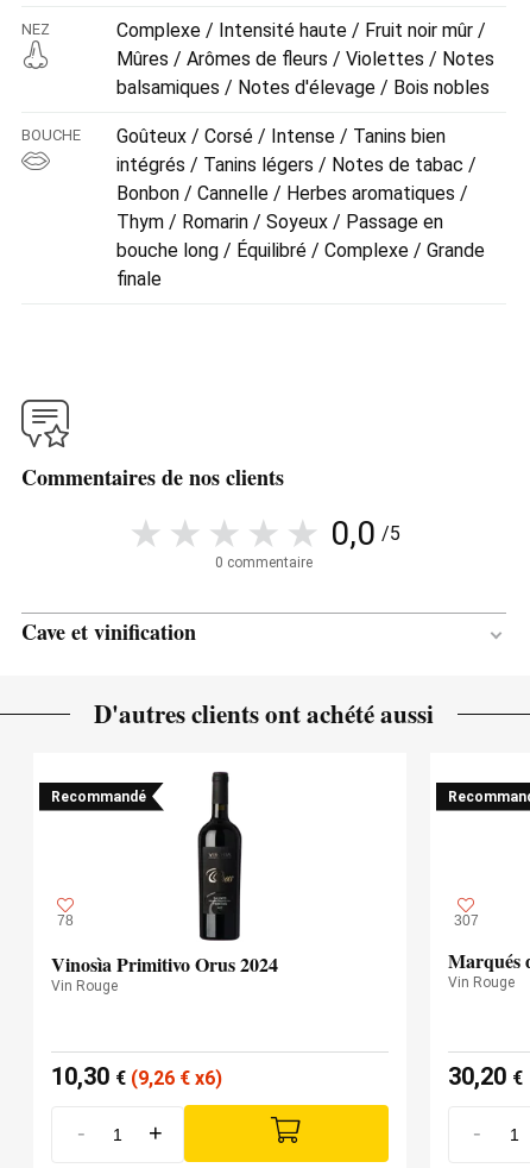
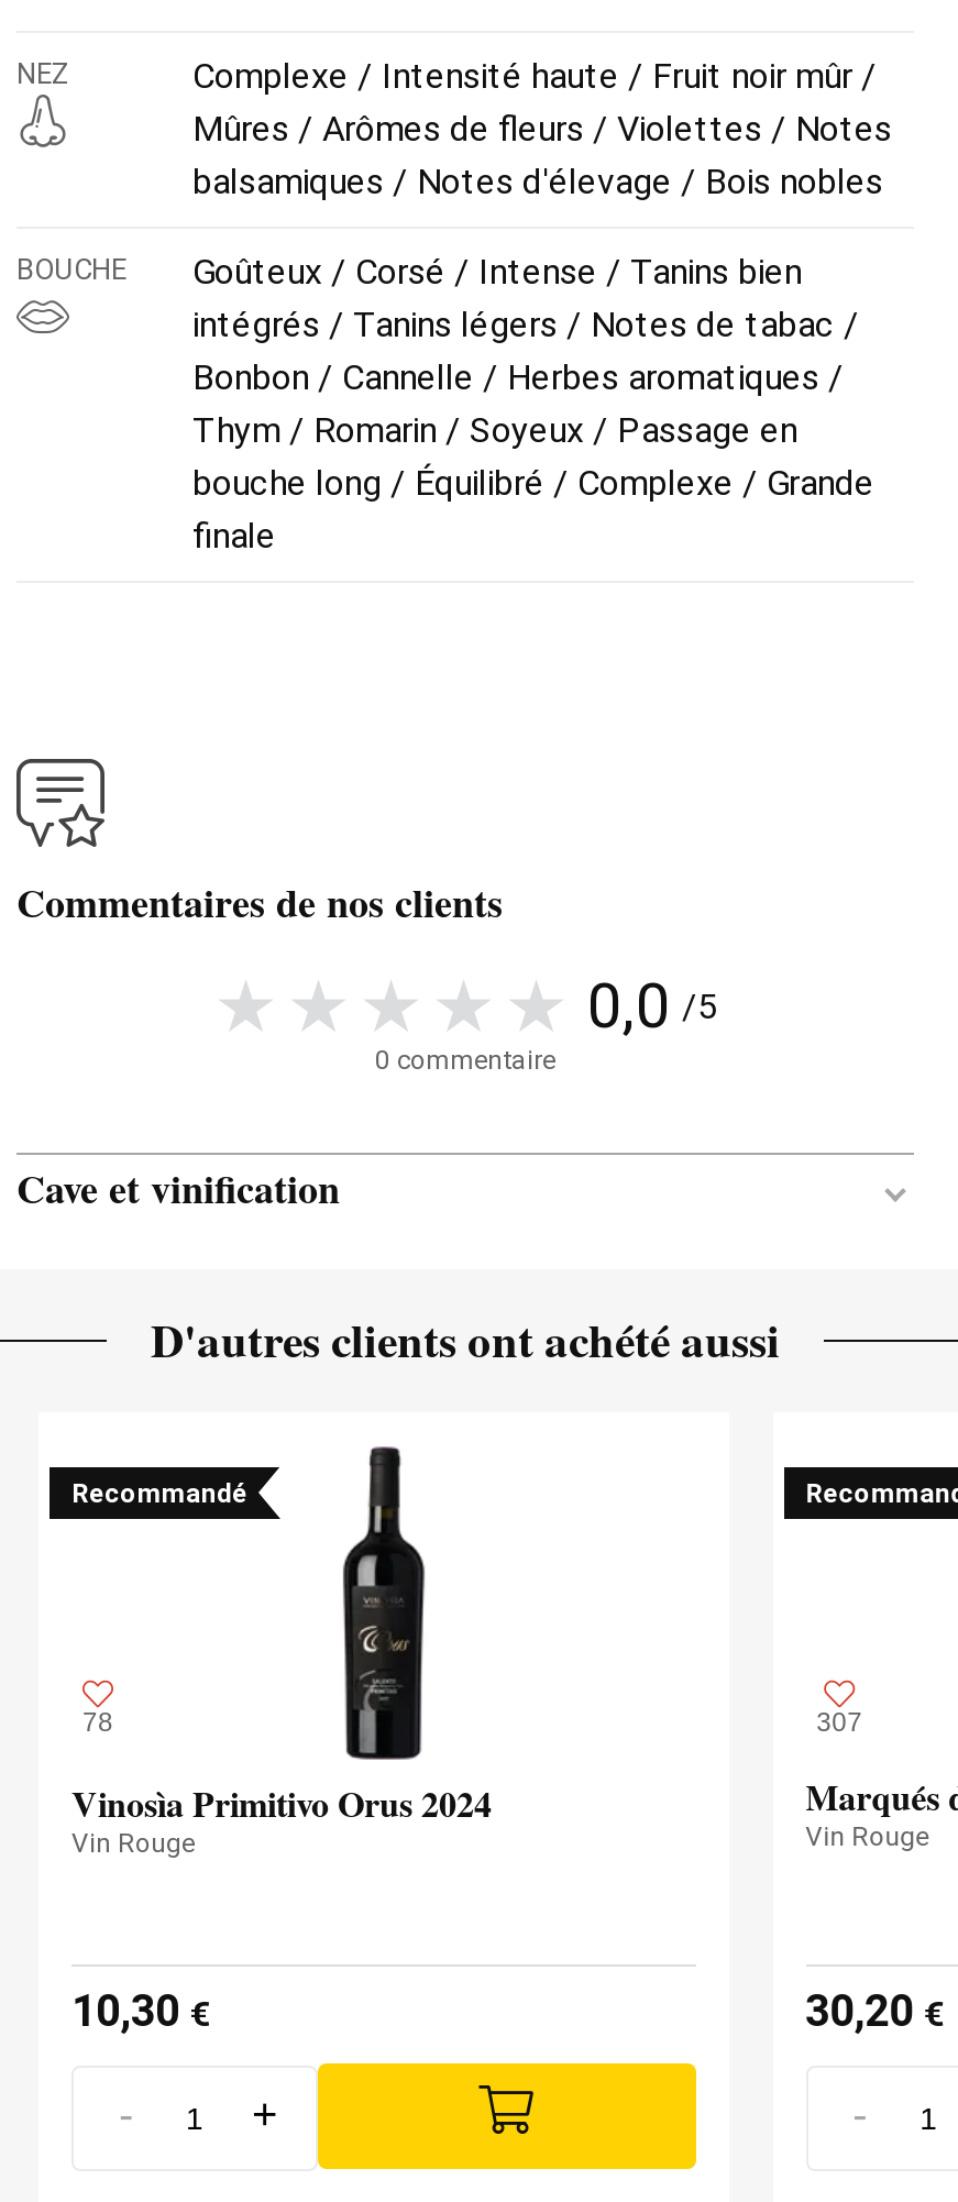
[51,1062,222,1090] 10,30 €(9,26 €x6) -> [71,1983,210,2036] 10,30 €

